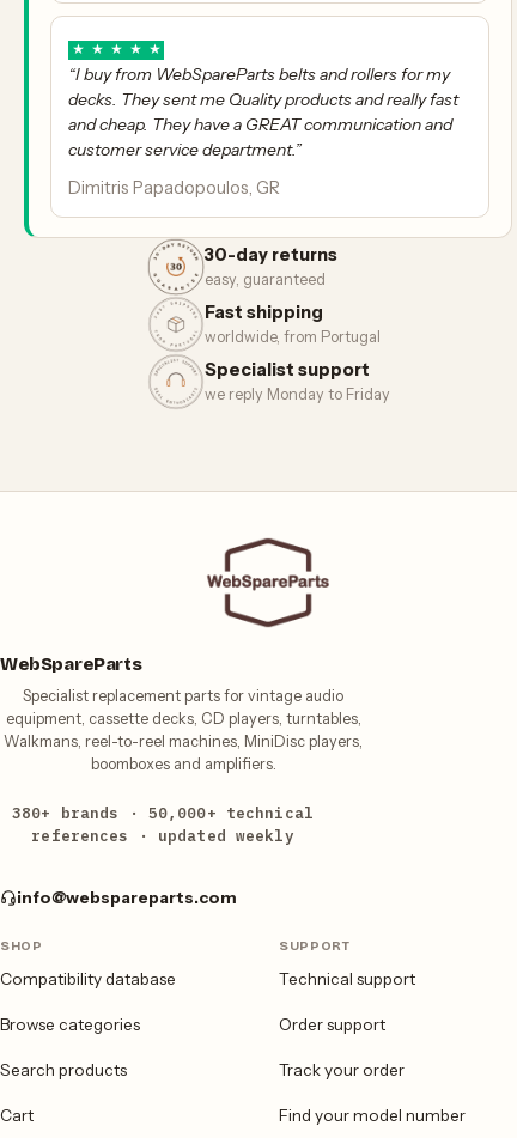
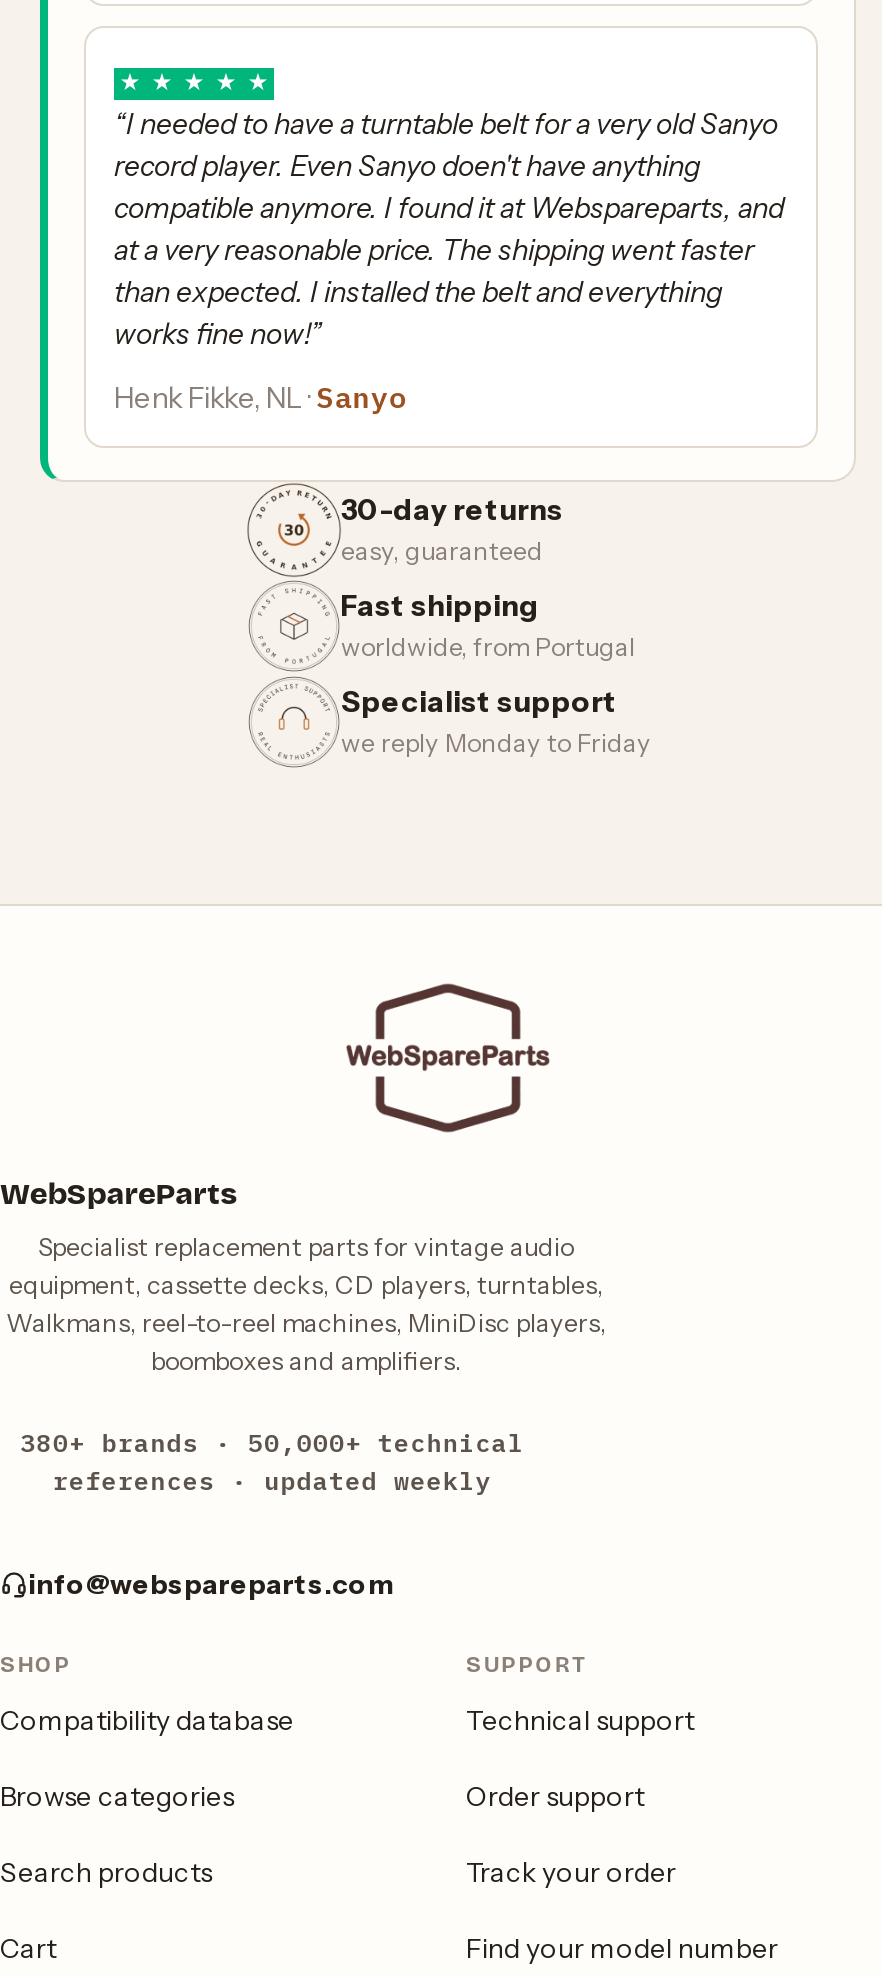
[68,63,458,160] “I buy from WebSpareParts belts and rollers for my | decks. They sent me Quality products and really fast | and cheap. They have a GREAT communication and | customer service department.” -> [114,106,784,352] “I needed to have a turntable belt for a very old Sanyo | record player. Even Sanyo doen't have anything | compatible anymore. I found it at Webspareparts, and | at a very reasonable price. The shipping went faster | than expected. I installed the belt and everything | works fine now!”
[68,177,280,199] Dimitris Papadopoulos, GR -> [114,378,407,416] Henk Fikke, NL · Sanyo

